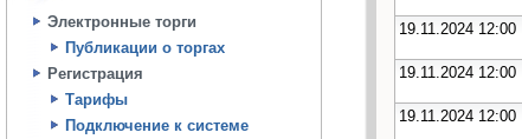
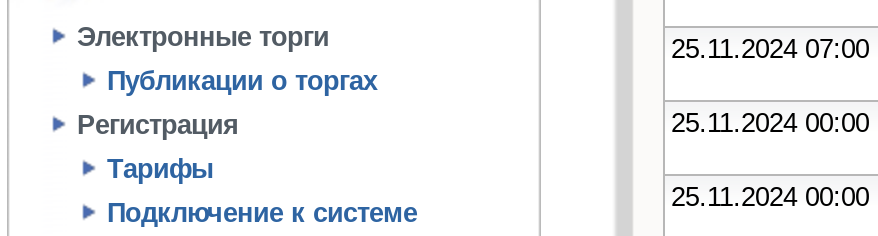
[399,20,516,37] 19.11.2024 12:00 -> [671,33,869,63] 25.11.2024 07:00
[399,63,516,81] 19.11.2024 12:00 -> [671,107,869,137] 25.11.2024 00:00
[399,107,516,124] 19.11.2024 12:00 -> [671,181,869,211] 25.11.2024 00:00

